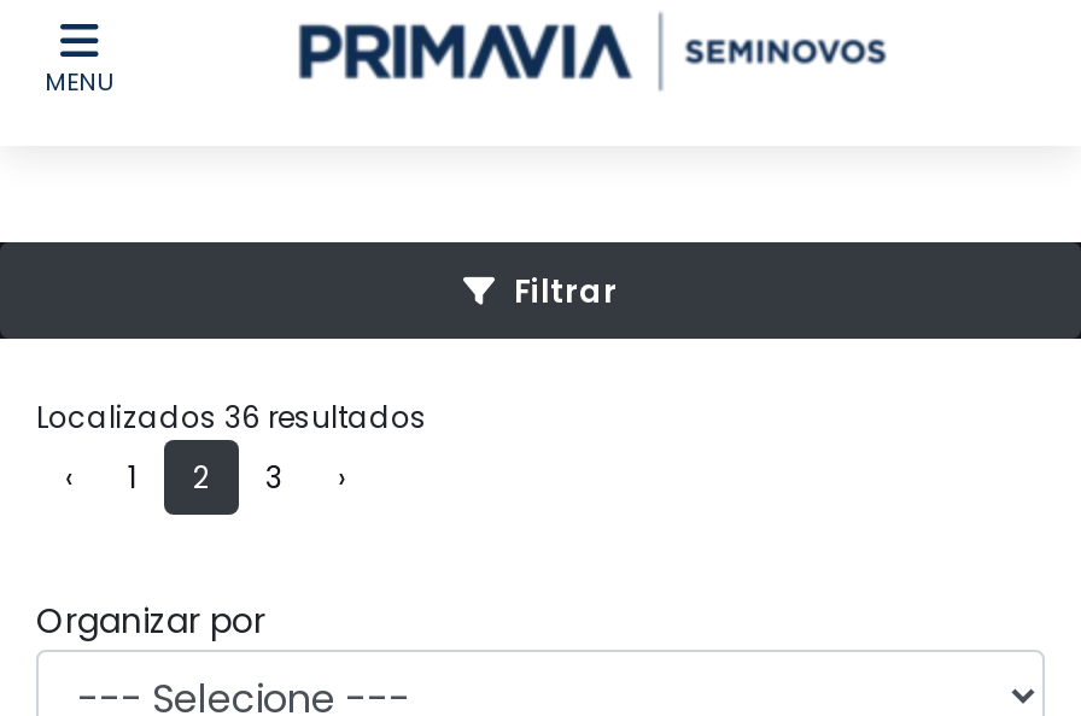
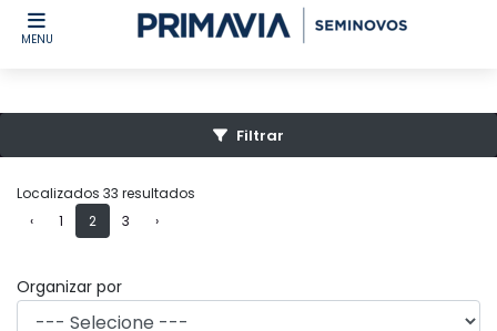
[36,397,427,438] Localizados 36 resultados -> [17,184,195,203] Localizados 33 resultados

